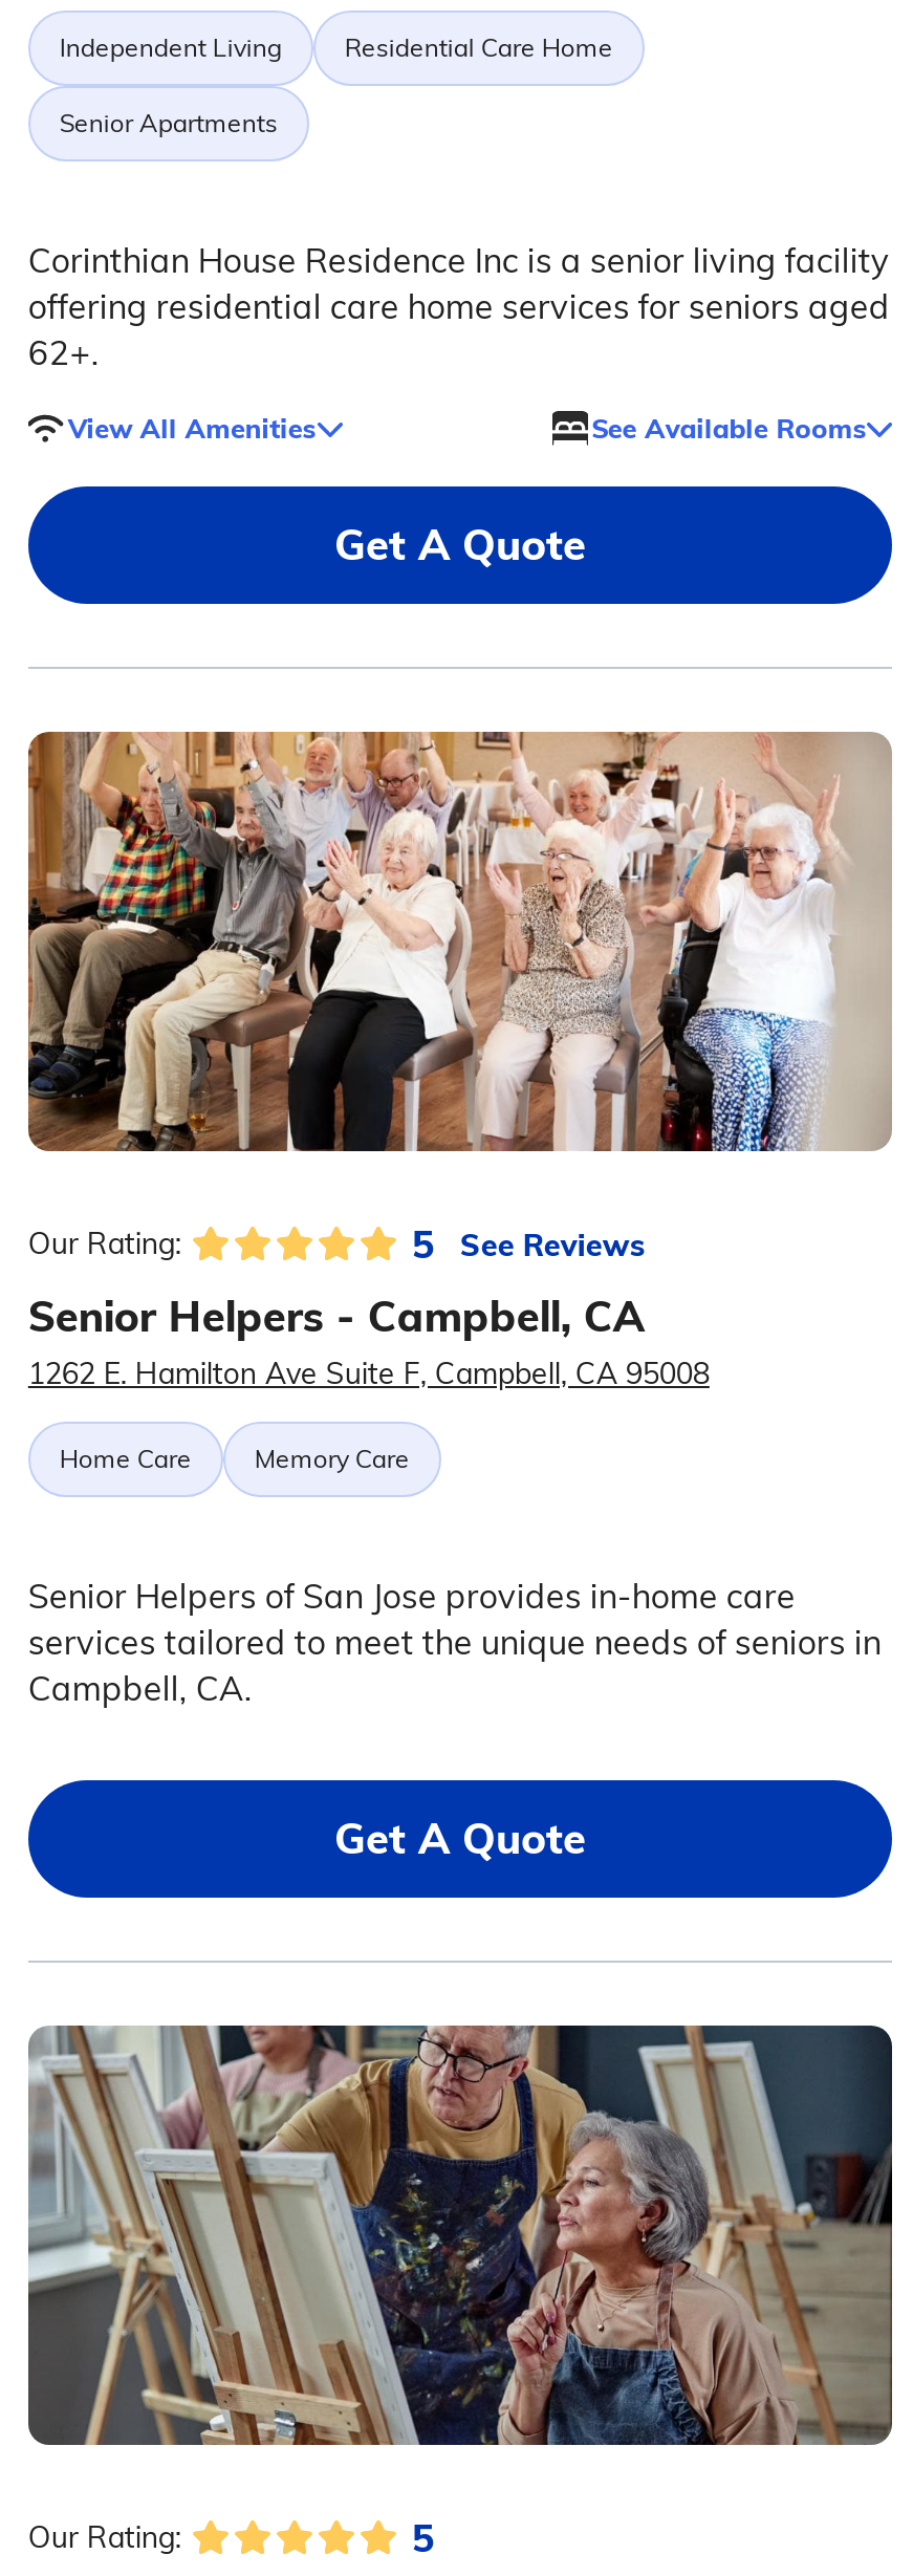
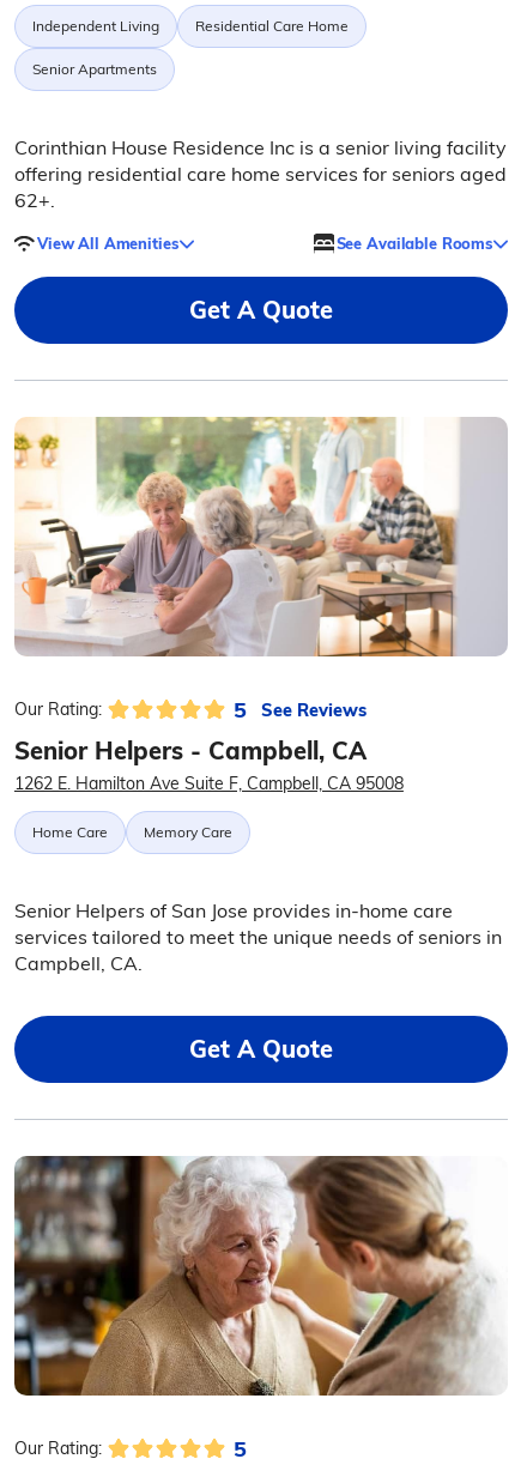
[26,730,892,1153] [image] -> [14,417,507,658] [image]
[28,2023,894,2447] [image] -> [13,1155,508,1397] [image]

